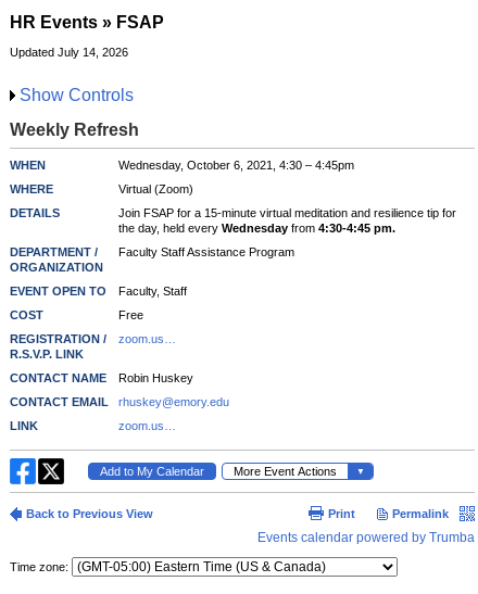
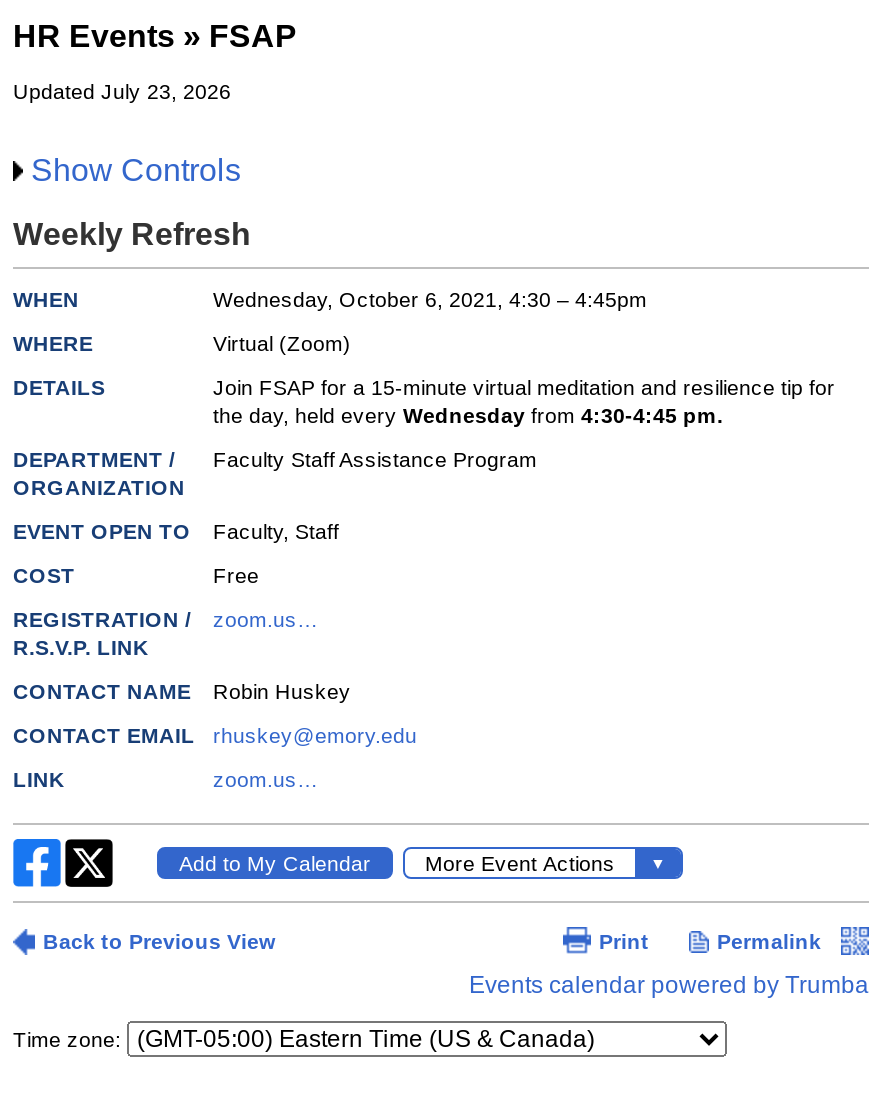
[10,46,128,59] Updated July 14, 2026 -> [13,80,231,104] Updated July 23, 2026

